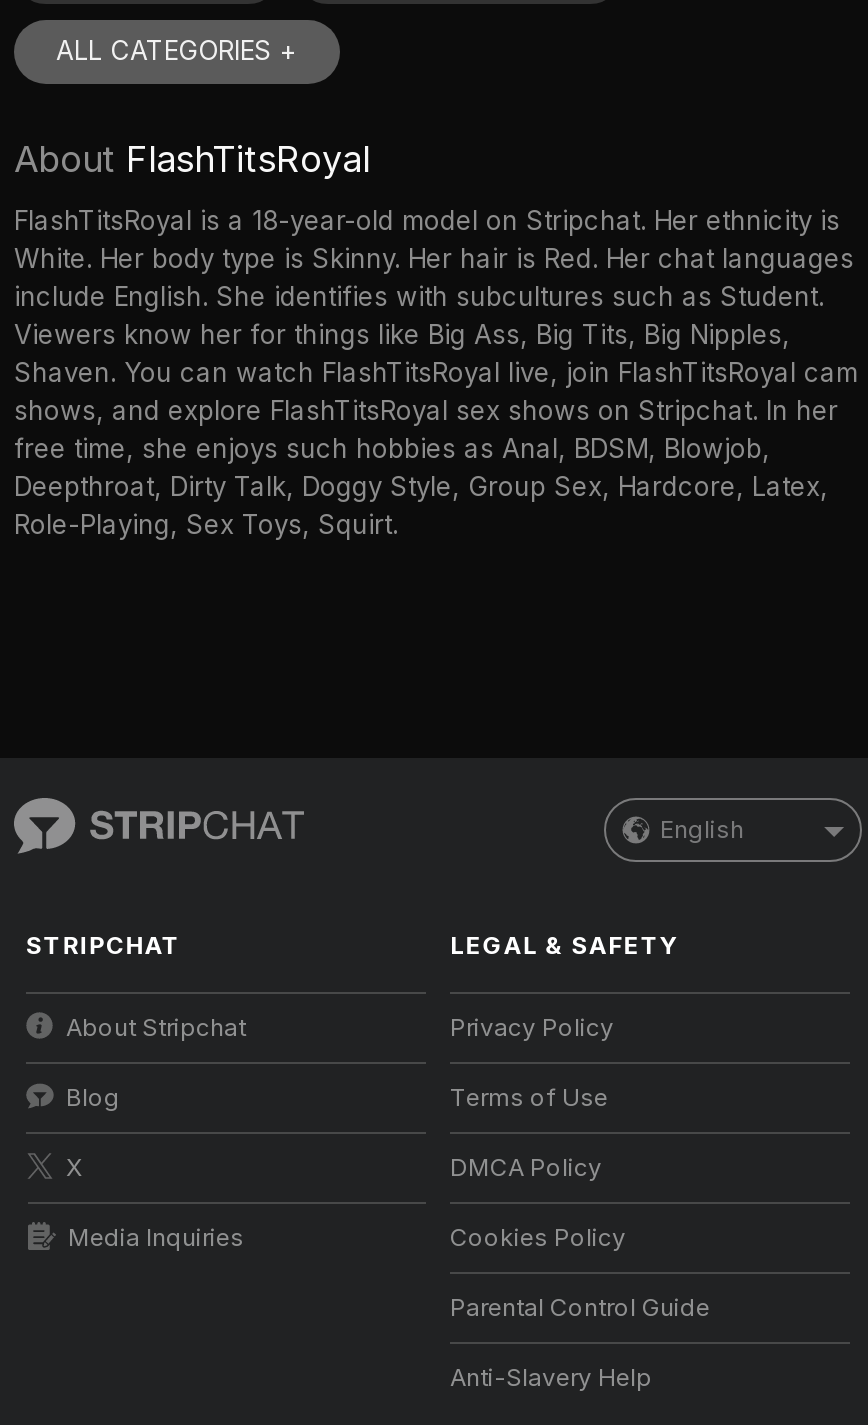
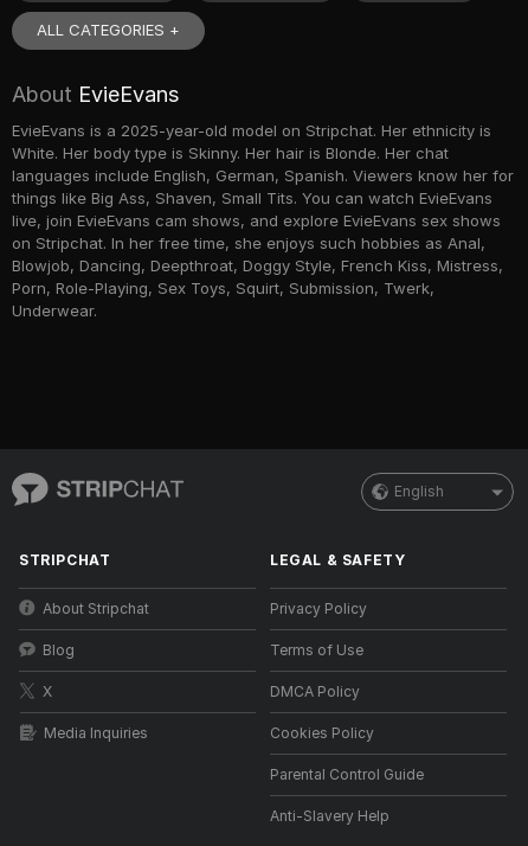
[14,139,370,181] About FlashTitsRoyal -> [12,82,179,107] About EvieEvans
[14,205,858,541] FlashTitsRoyal is a 18-year-old model on Stripchat. Her ethnicity is | White. Her body type is Skinny. Her hair is Red. Her chat languages | include English. She identifies with subcultures such as Student. | Viewers know her for things like Big Ass, Big Tits, Big Nipples, | Shaven. You can watch FlashTitsRoyal live, join FlashTitsRoyal cam | shows, and explore FlashTitsRoyal sex shows on Stripchat. In her | free time, she enjoys such hobbies as Anal, BDSM, Blowjob, | Deepthroat, Dirty Talk, Doggy Style, Group Sex, Hardcore, Latex, | Role-Playing, Sex Toys, Squirt. -> [12,121,514,320] EvieEvans is a 2025-year-old model on Stripchat. Her ethnicity is | White. Her body type is Skinny. Her hair is Blonde. Her chat | languages include English, German, Spanish. Viewers know her for | things like Big Ass, Shaven, Small Tits. You can watch EvieEvans | live, join EvieEvans cam shows, and explore EvieEvans sex shows | on Stripchat. In her free time, she enjoys such hobbies as Anal, | Blowjob, Dancing, Deepthroat, Doggy Style, French Kiss, Mistress, | Porn, Role-Playing, Sex Toys, Squirt, Submission, Twerk, | Underwear.

